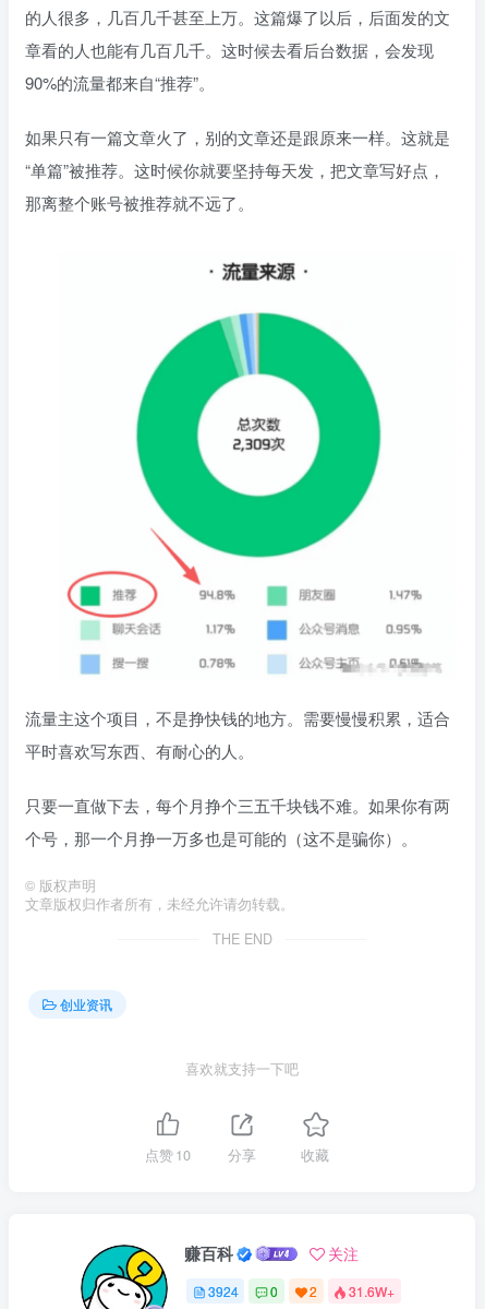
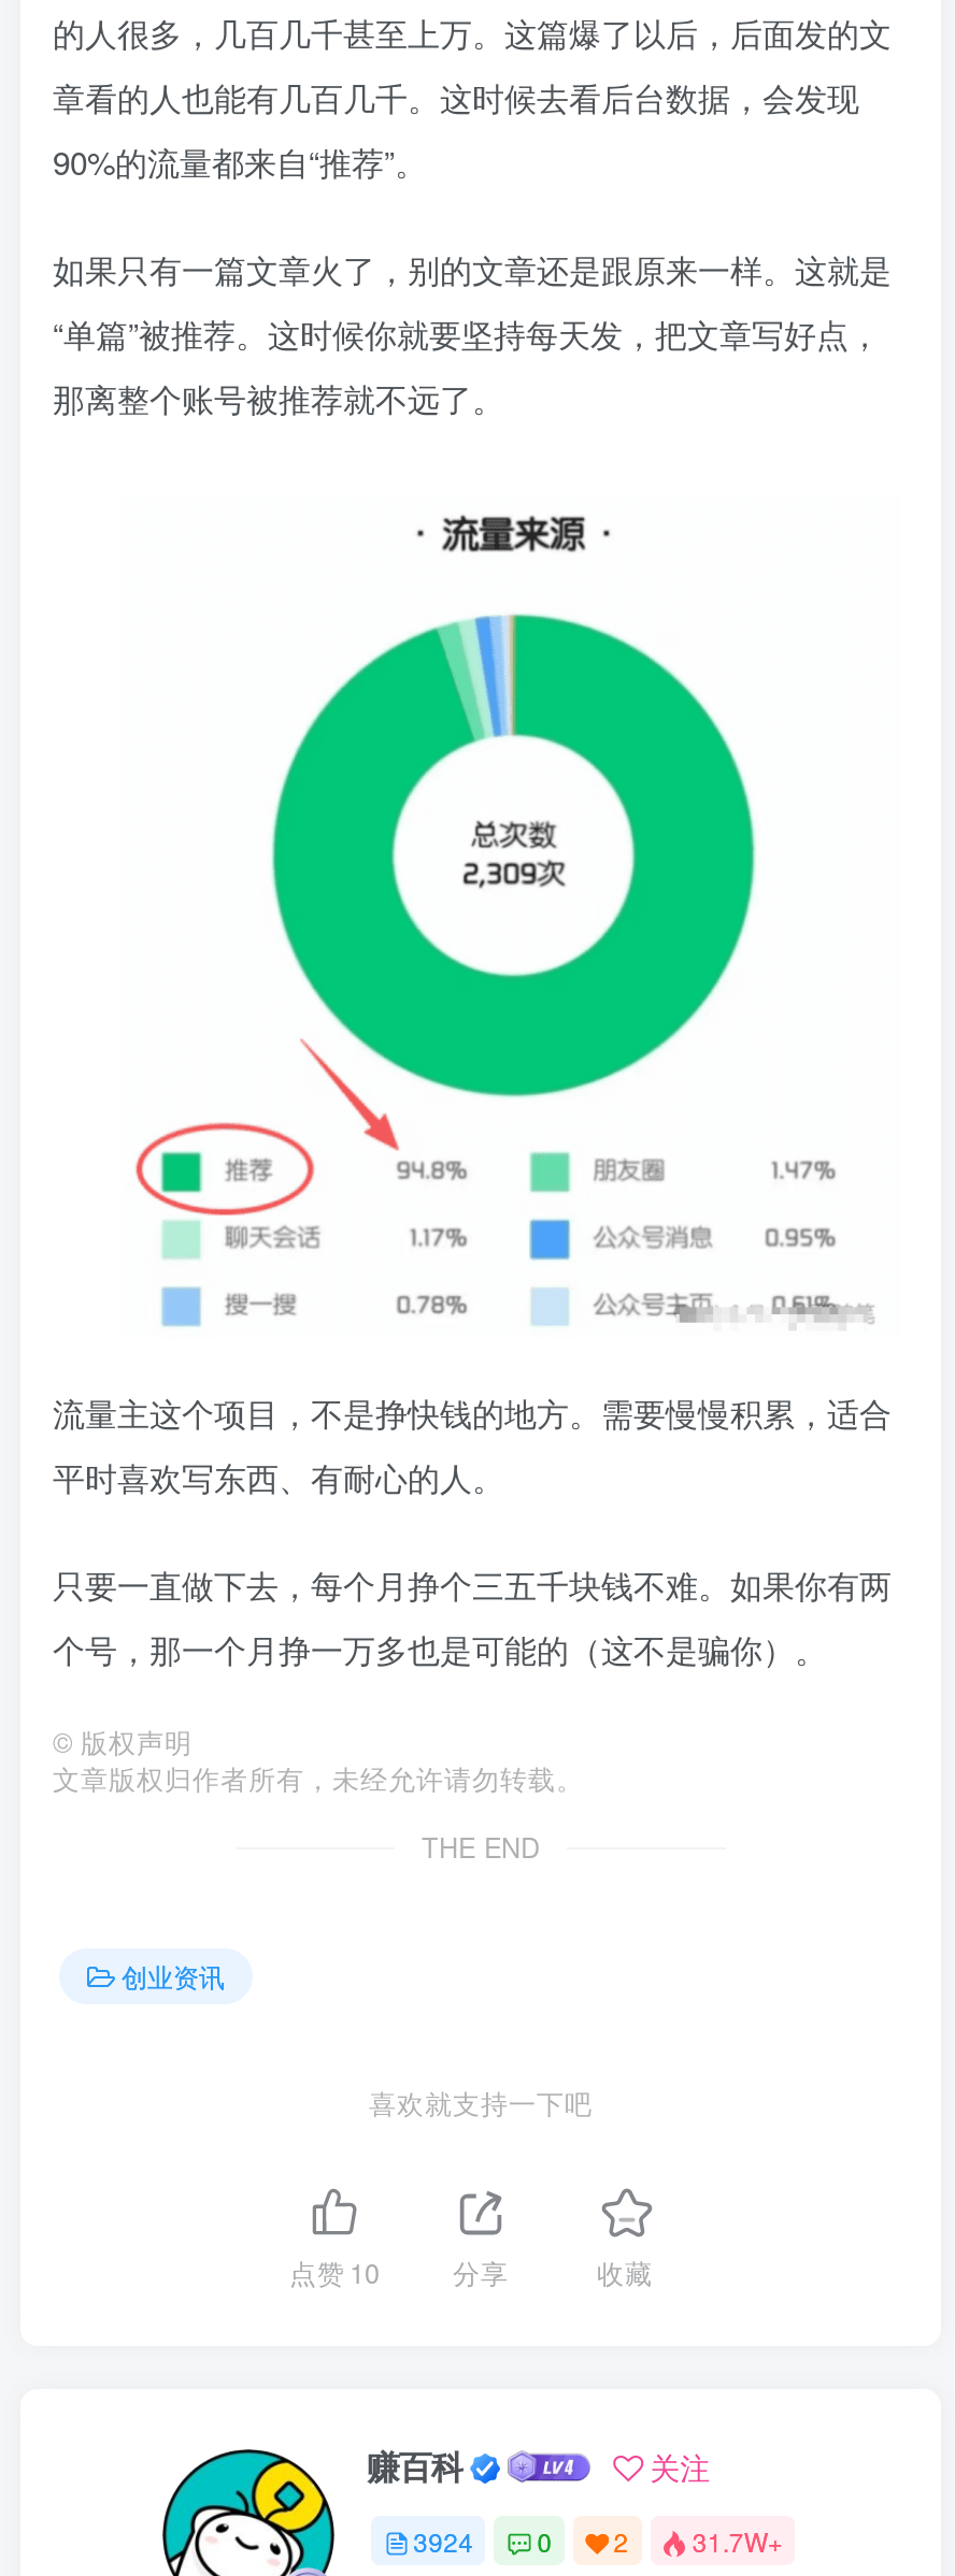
[208,1282,395,1300] 3924 0 2 31.6W+ -> [413,2522,783,2559] 3924 0 2 31.7W+

